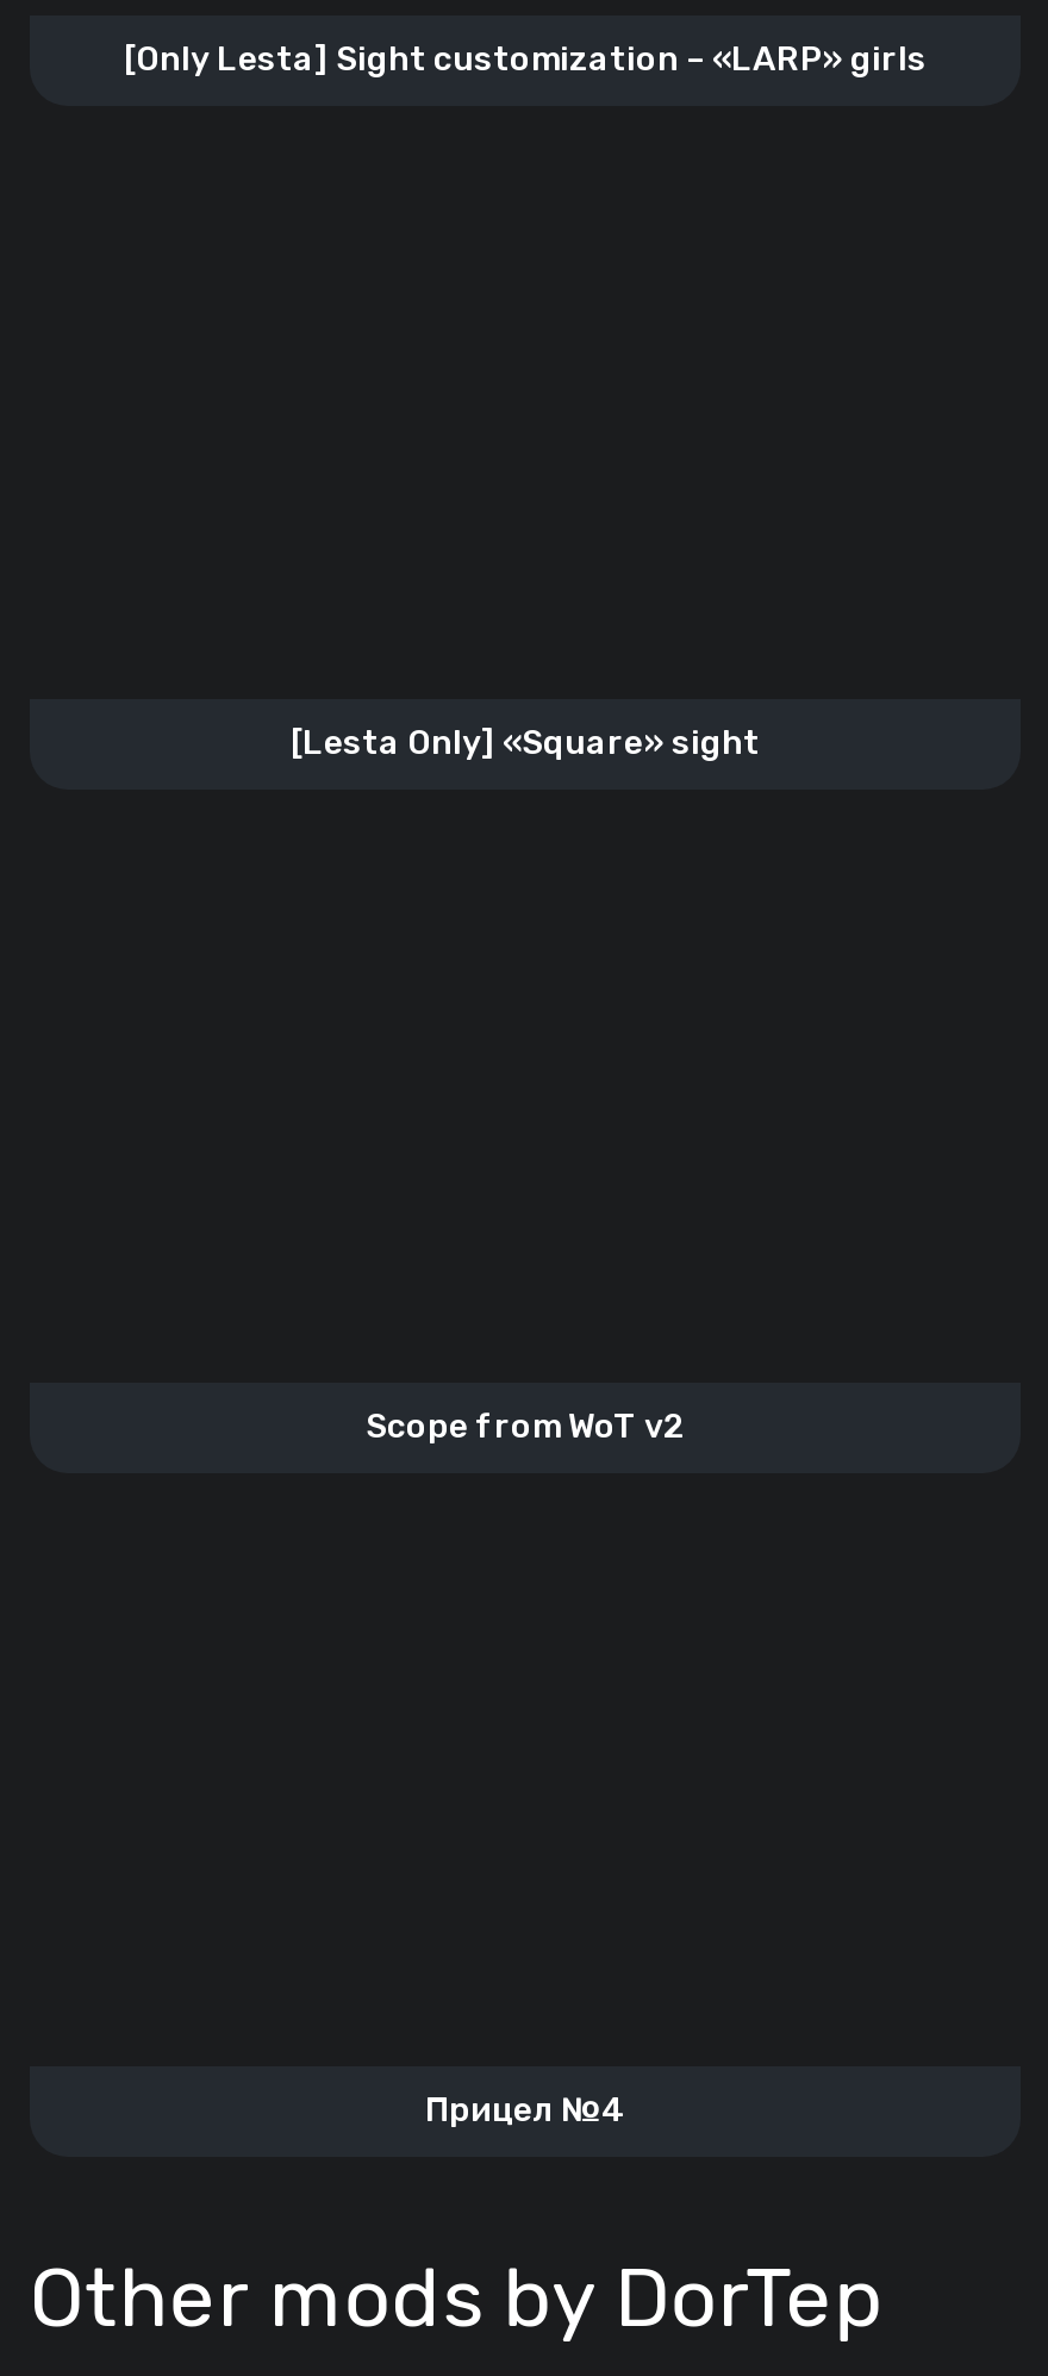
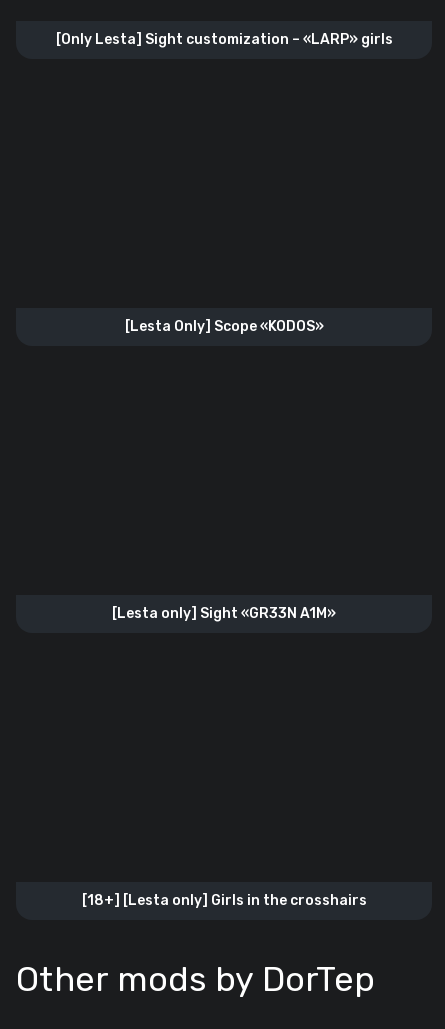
[291,723,760,763] [Lesta Only] «Square» sight -> [124,318,323,335] [Lesta Only] Scope «KODOS»
[366,1407,685,1447] Scope from WoT v2 -> [112,605,336,622] [Lesta only] Sight «GR33N A1M»
[425,2090,625,2130] Прицел №4 -> [81,892,366,909] [18+] [Lesta only] Girls in the crosshairs

